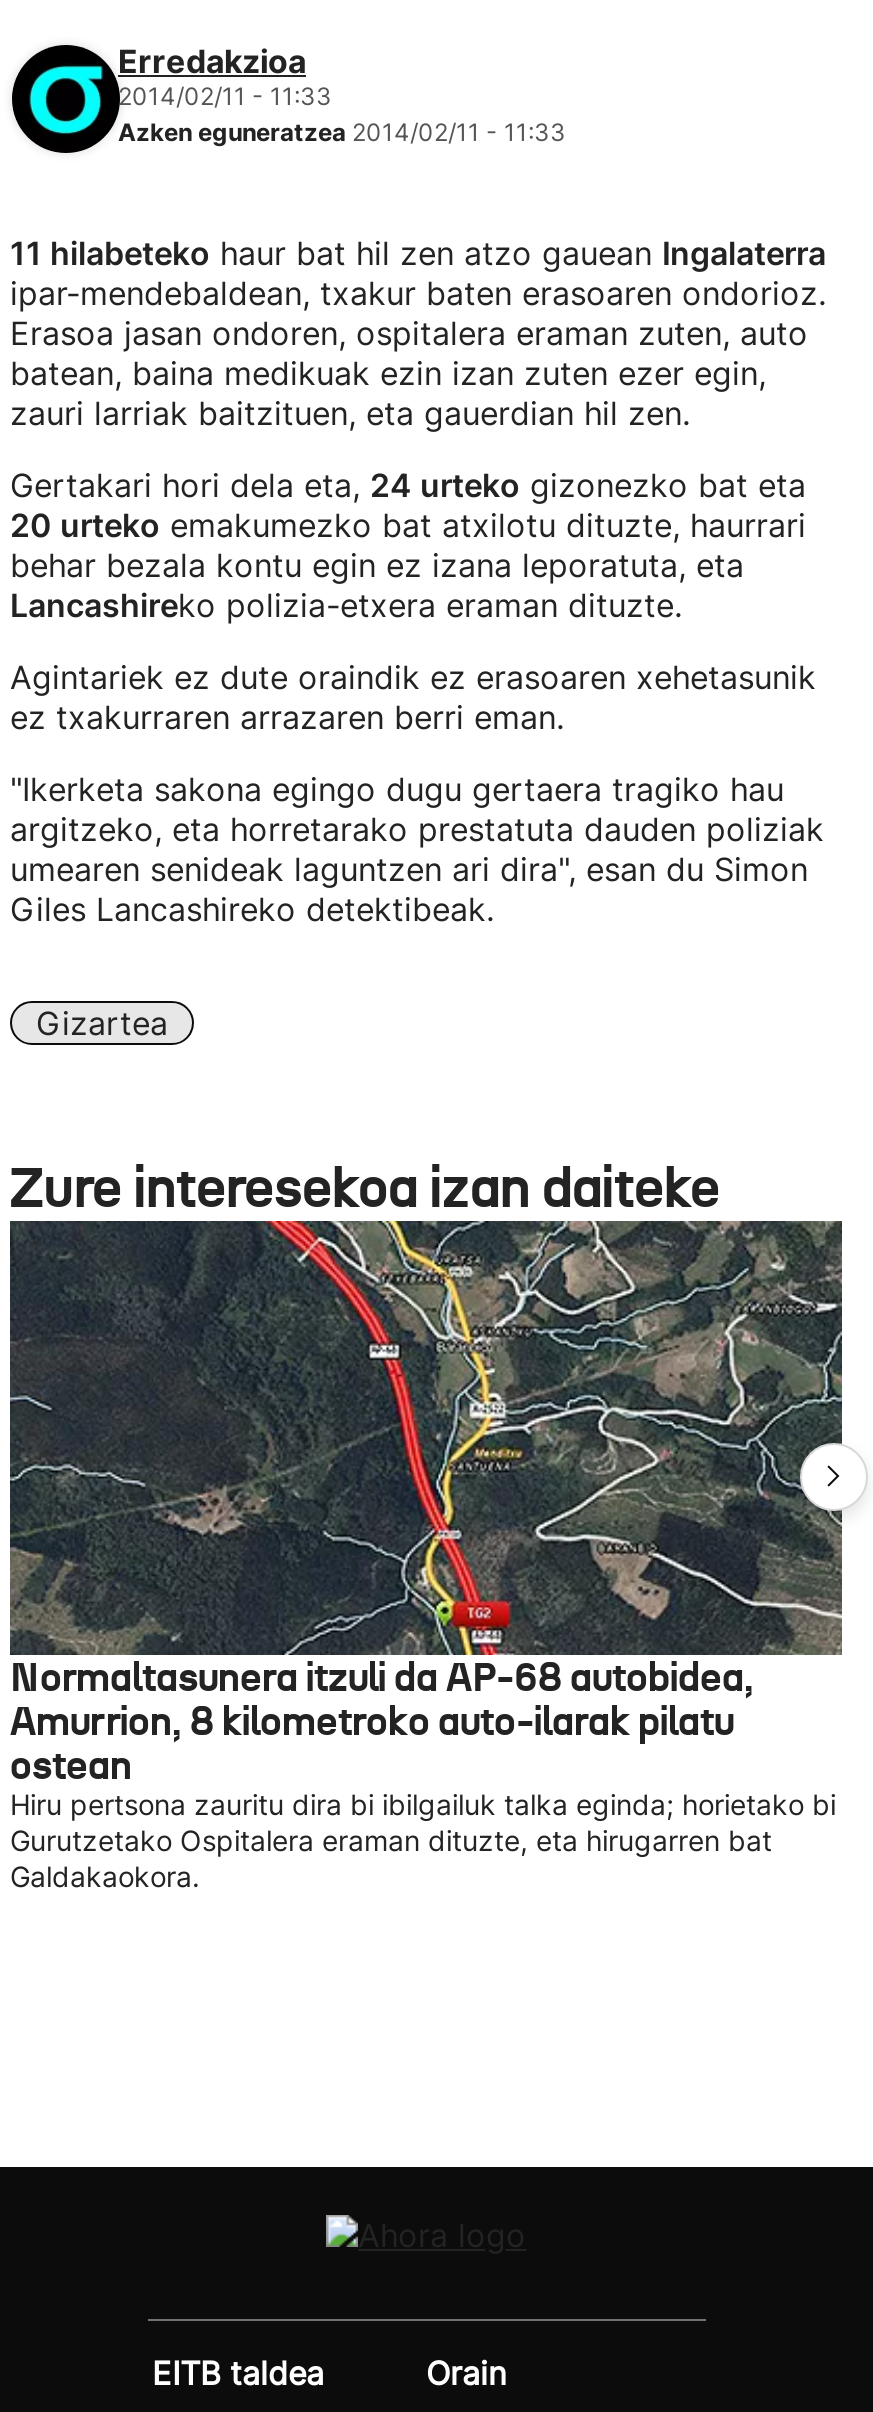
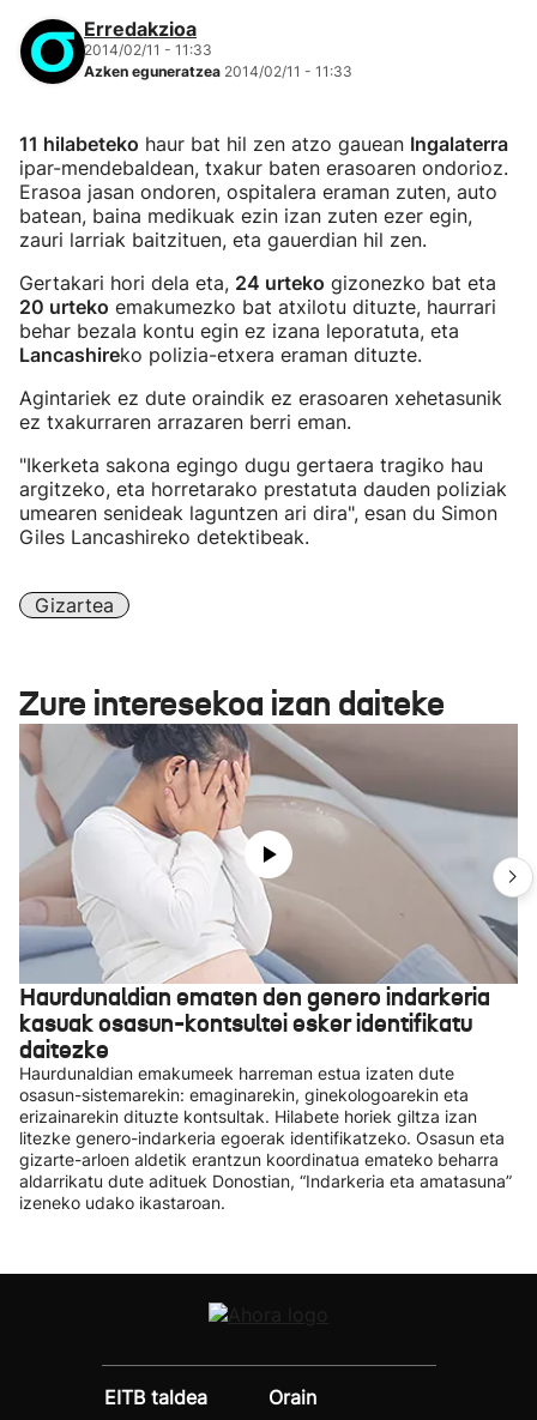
[10,1221,842,1893] [image] | Normaltasunera itzuli da AP-68 autobidea, | Amurrion, 8 kilometroko auto-ilarak pilatu | ostean | Hiru pertsona zauritu dira bi ibilgailuk talka eginda; horietako bi | Gurutzetako Ospitalera eraman dituzte, eta hirugarren bat | Galdakaokora. -> [19,725,518,1213] [image] | Haurdunaldian ematen den genero indarkeria | kasuak osasun-kontsultei esker identifikatu | daitezke | Haurdunaldian emakumeek harreman estua izaten dute | osasun-sistemarekin: emaginarekin, ginekologoarekin eta | erizainarekin dituzte kontsultak. Hilabete horiek giltza izan | litezke genero-indarkeria egoerak identifikatzeko. Osasun eta | gizarte-arloen aldetik erantzun koordinatua emateko beharra | aldarrikatu dute adituek Donostian, “Indarkeria eta amatasuna” | izeneko udako ikastaroan.

